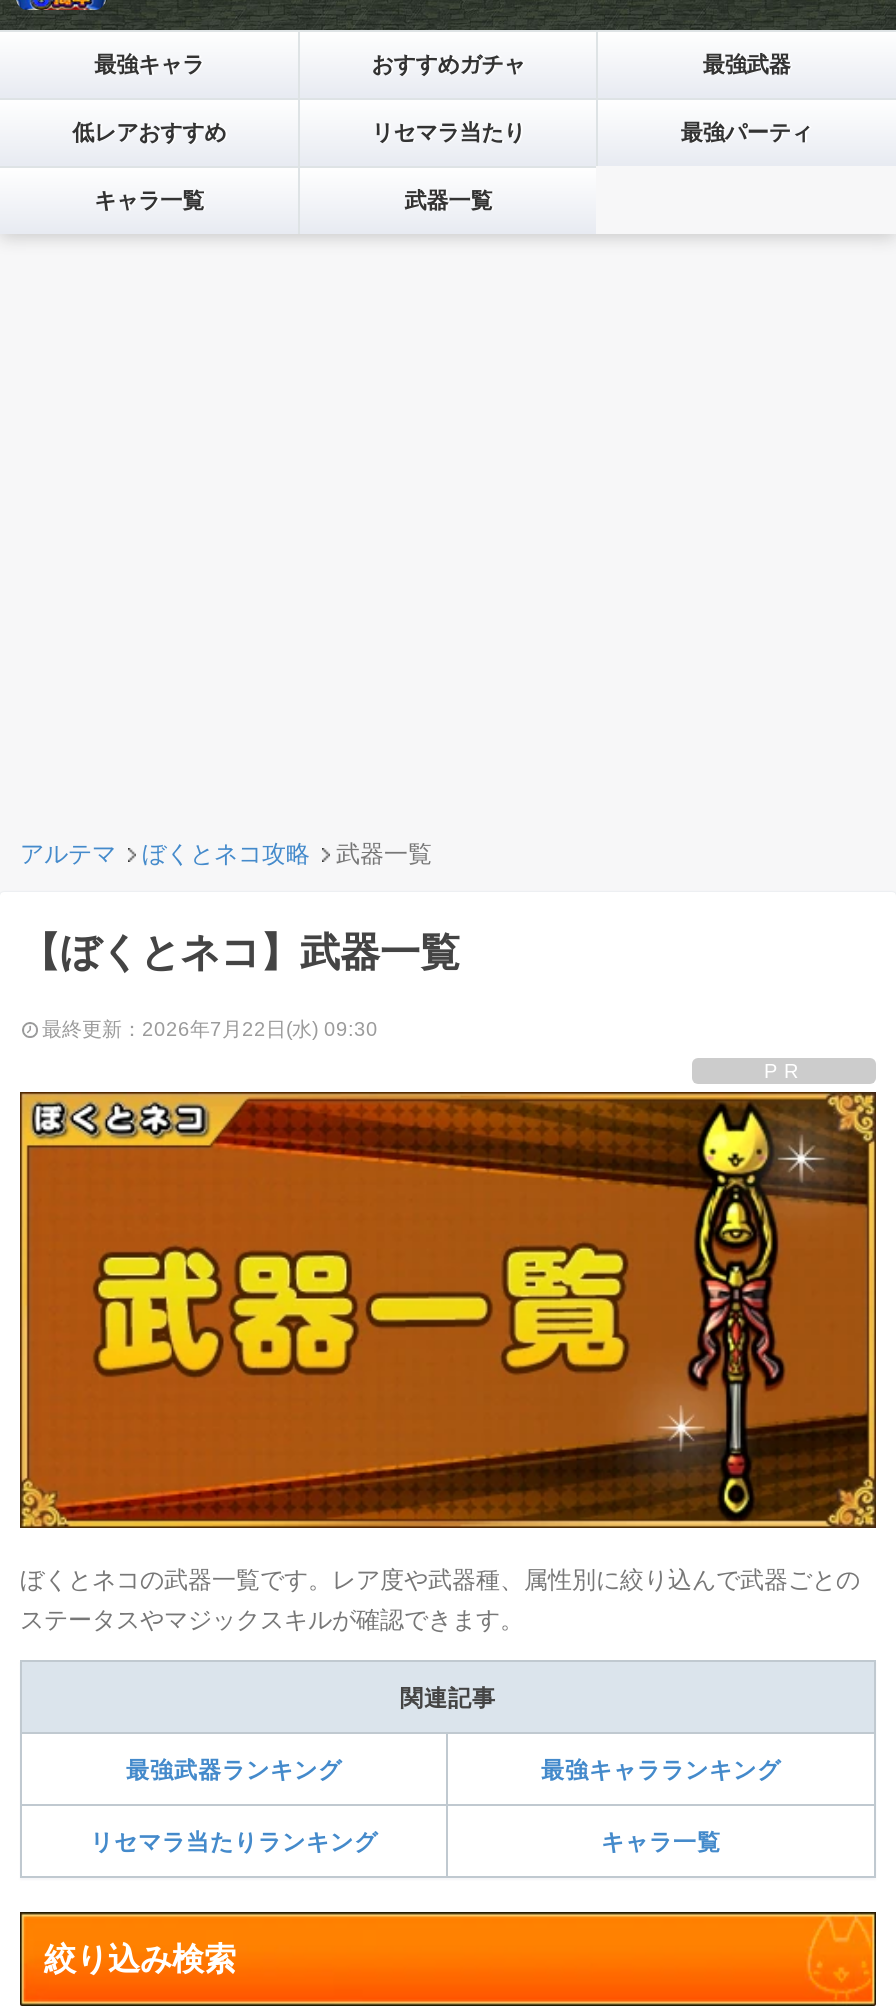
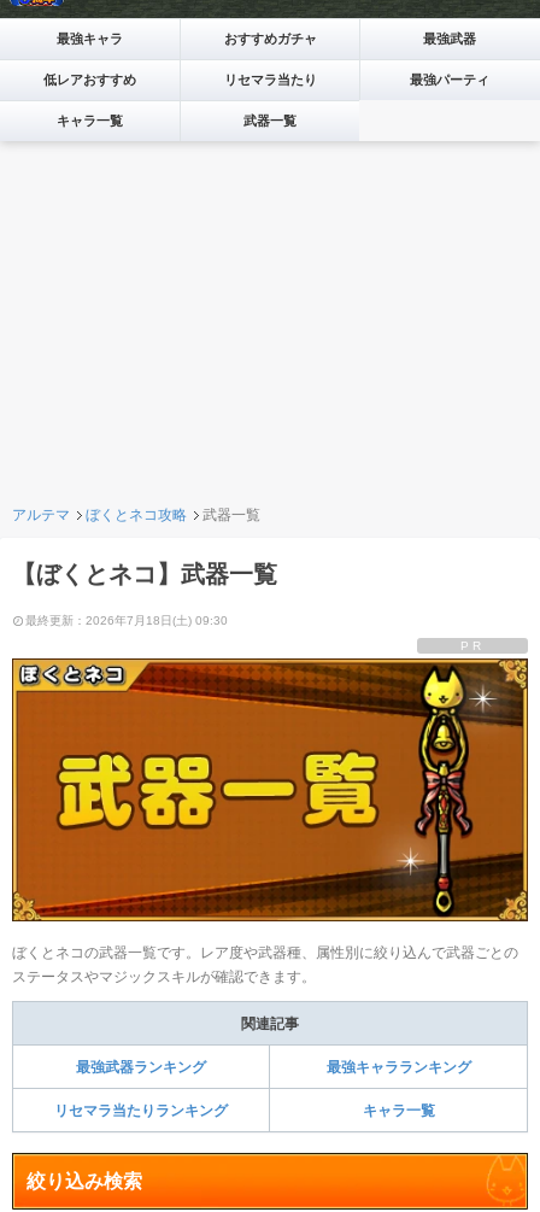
[42,1018,378,1040] 最終更新：2026年7月22日(水) 09:30 -> [25,614,228,627] 最終更新：2026年7月18日(土) 09:30

